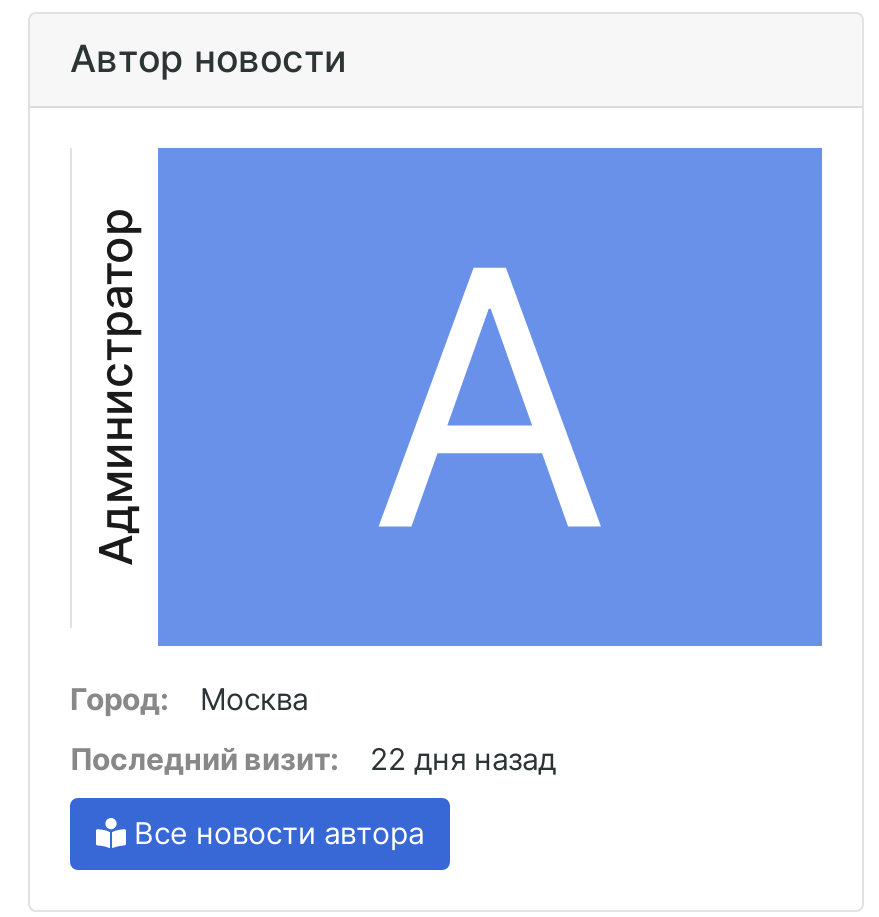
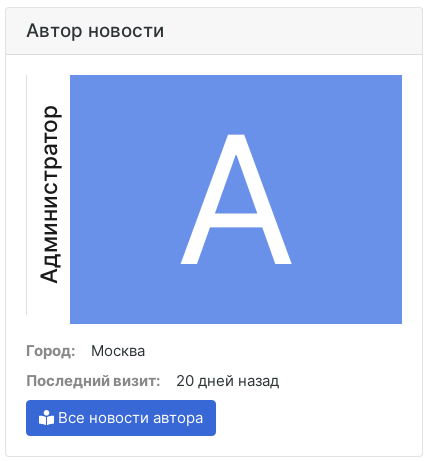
[70,740,556,778] Последний визит: 22 дня назад -> [26,371,279,390] Последний визит: 20 дней назад

